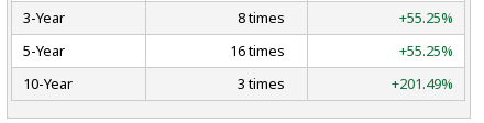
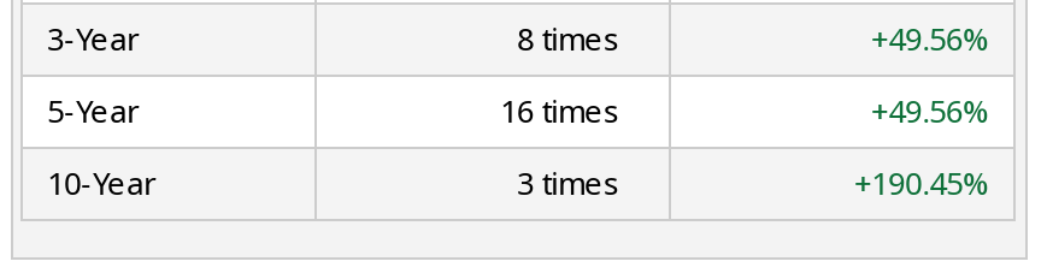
[399,8,453,28] +55.25% -> [871,17,989,61] +49.56%
[399,41,453,61] +55.25% -> [871,89,989,133] +49.56%
[392,74,453,94] +201.49% -> [854,162,989,205] +190.45%

